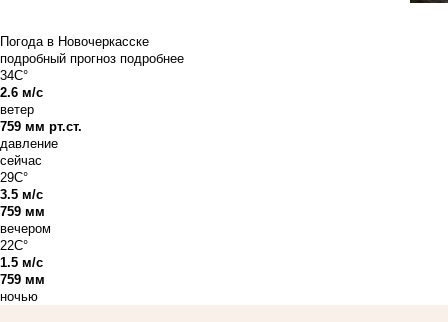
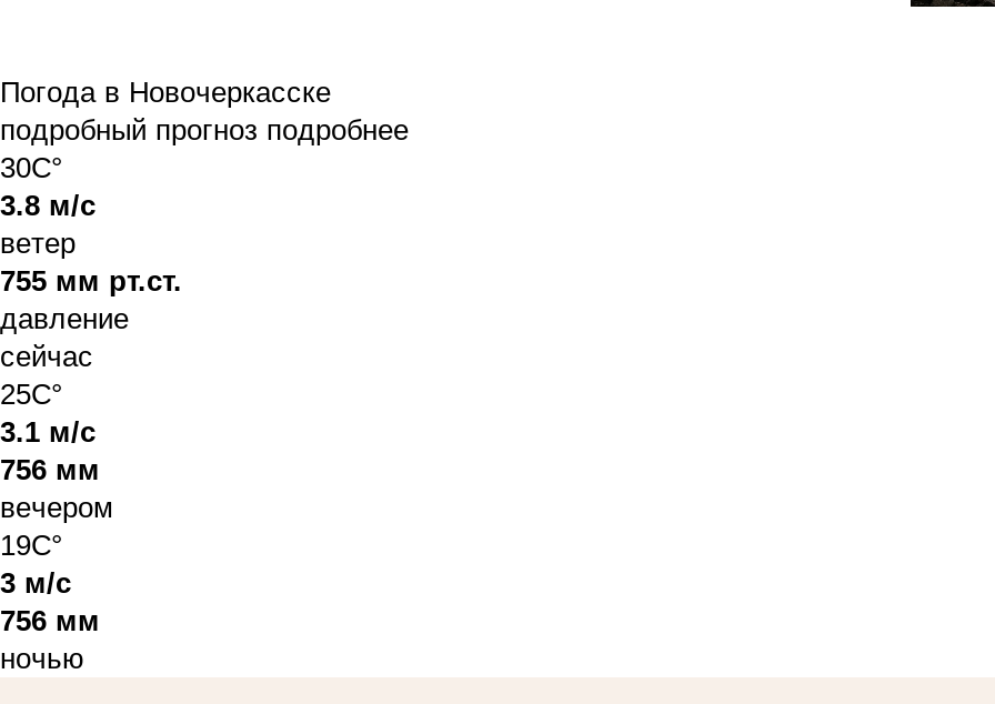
[0,68,43,100] 34C° | 2.6 м/с -> [0,152,96,223] 30C° | 3.8 м/с
[0,119,82,134] 759 мм рт.ст. -> [0,265,182,298] 755 мм рт.ст.
[0,170,45,219] 29C° | 3.5 м/с | 759 мм -> [0,378,100,487] 25C° | 3.1 м/с | 756 мм
[0,238,45,287] 22C° | 1.5 м/с | 759 мм -> [0,529,100,638] 19C° | 3 м/с | 756 мм

